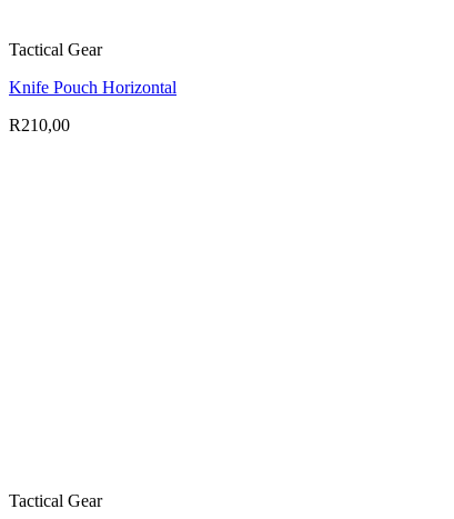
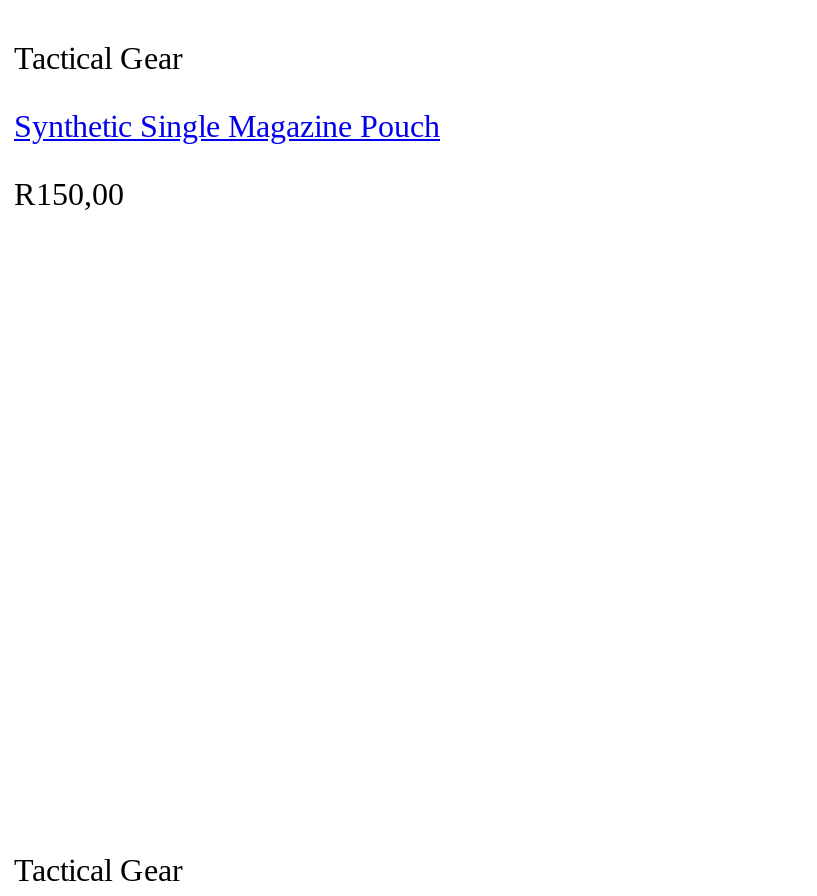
[9,78,176,96] Knife Pouch Horizontal -> [14,109,440,143] Synthetic Single Magazine Pouch
[9,115,70,134] R 210,00 -> [14,177,124,211] R 150,00

